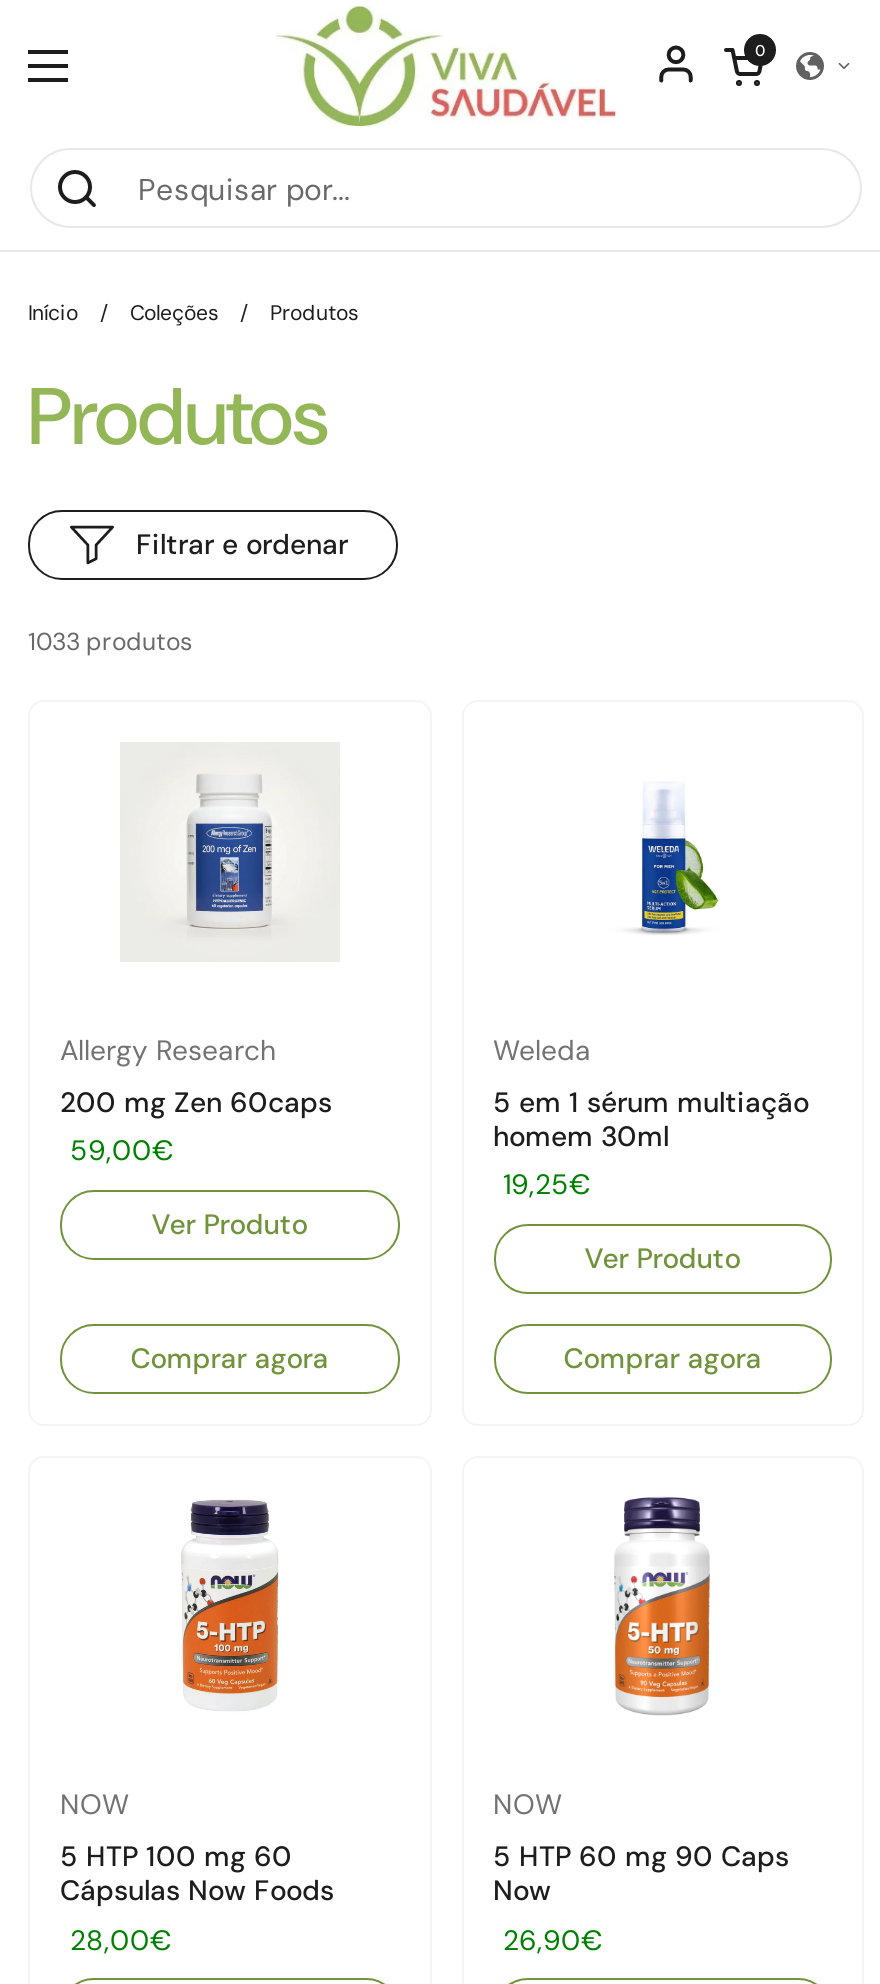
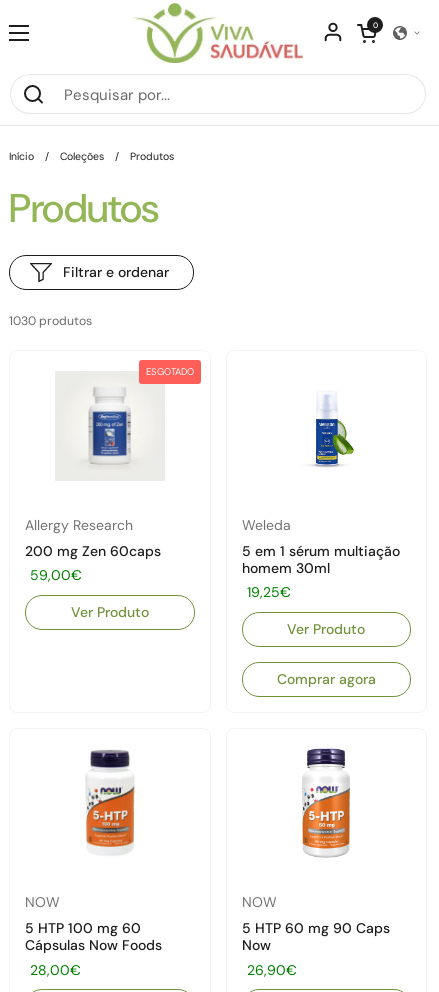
[28,626,192,658] 1033 produtos -> [9,313,92,329] 1030 produtos
[130,1339,328,1375] Comprar agora -> [145,365,193,378] ESGOTADO

